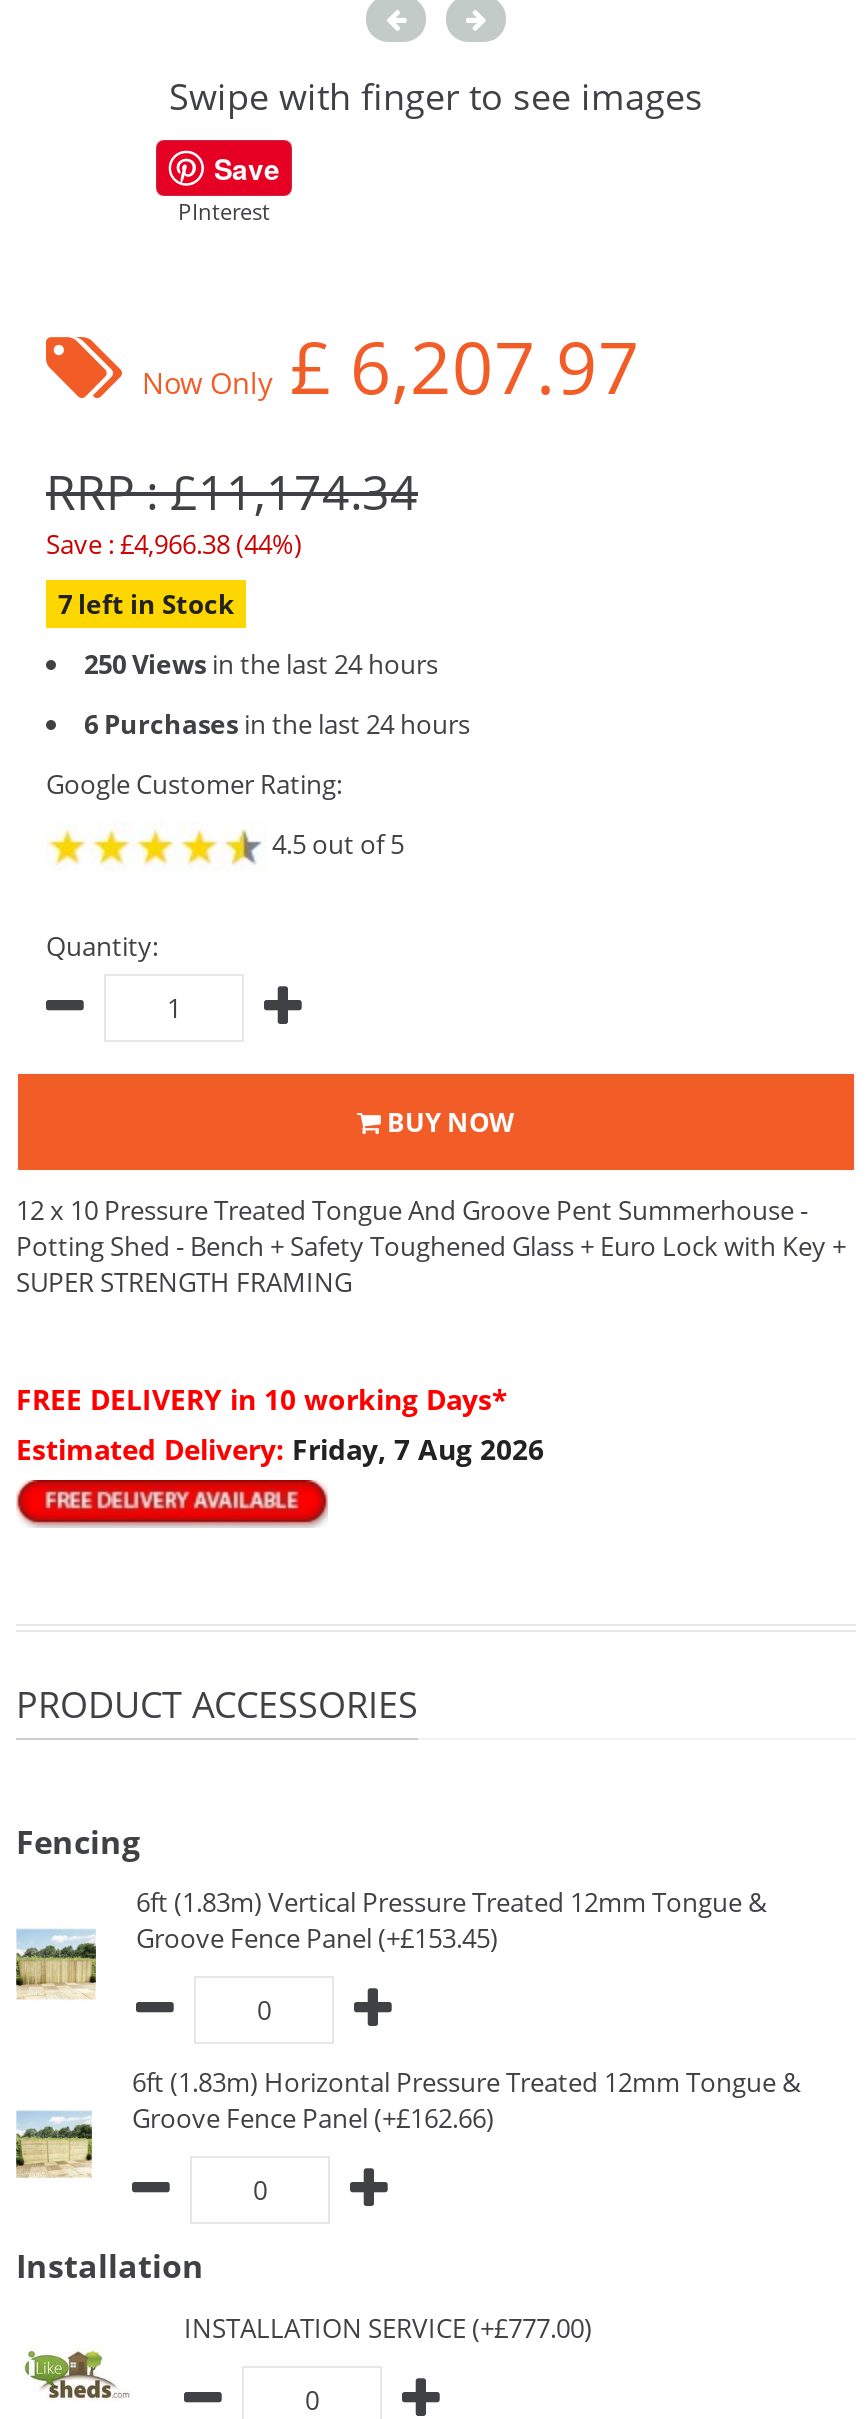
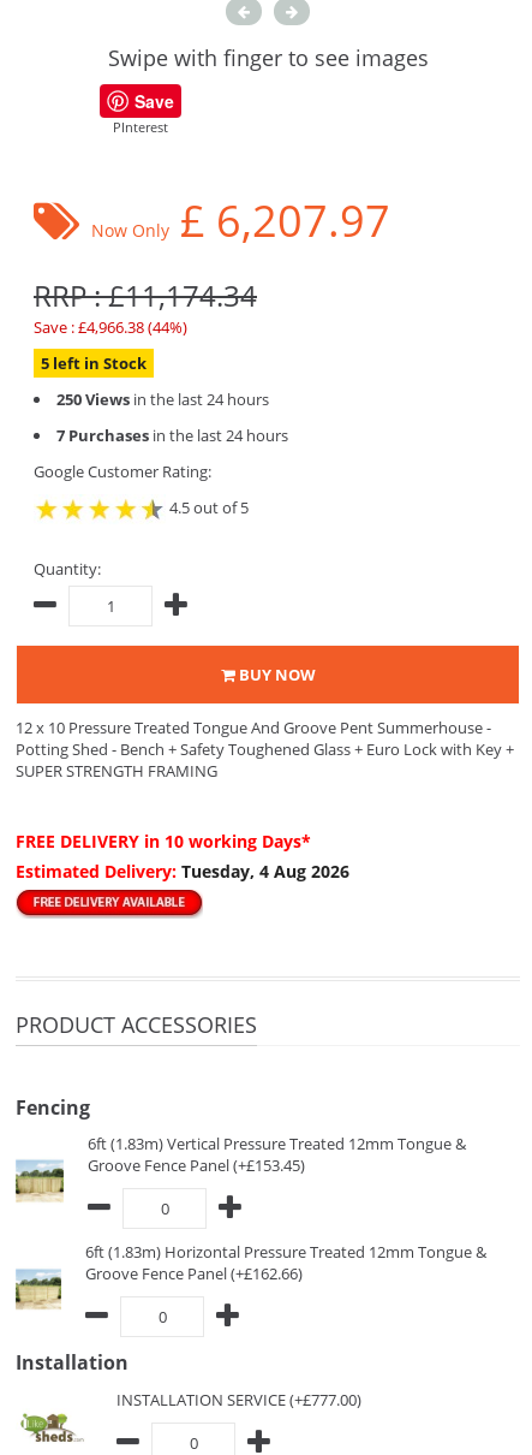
[58,586,234,622] 7 left in Stock -> [41,352,147,374] 5 left in Stock
[84,706,470,742] 6 Purchases in the last 24 hours -> [56,424,288,446] 7 Purchases in the last 24 hours
[16,1430,544,1468] Estimated Delivery: Friday, 7 Aug 2026 -> [16,860,349,883] Estimated Delivery: Tuesday, 4 Aug 2026

